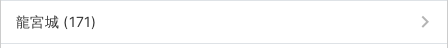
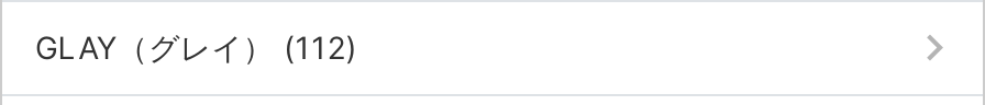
[16,13,97,30] 龍宮城 (171) -> [35,29,357,66] GLAY（グレイ） (112)

